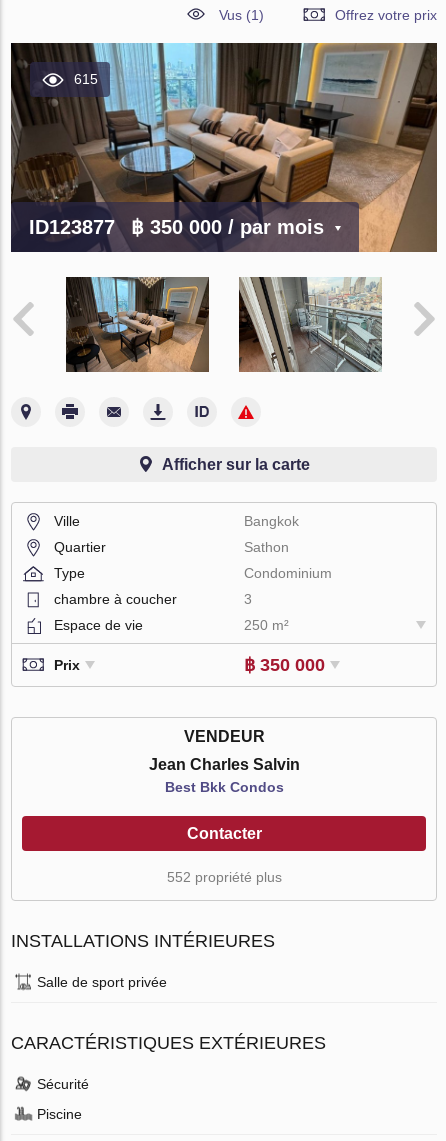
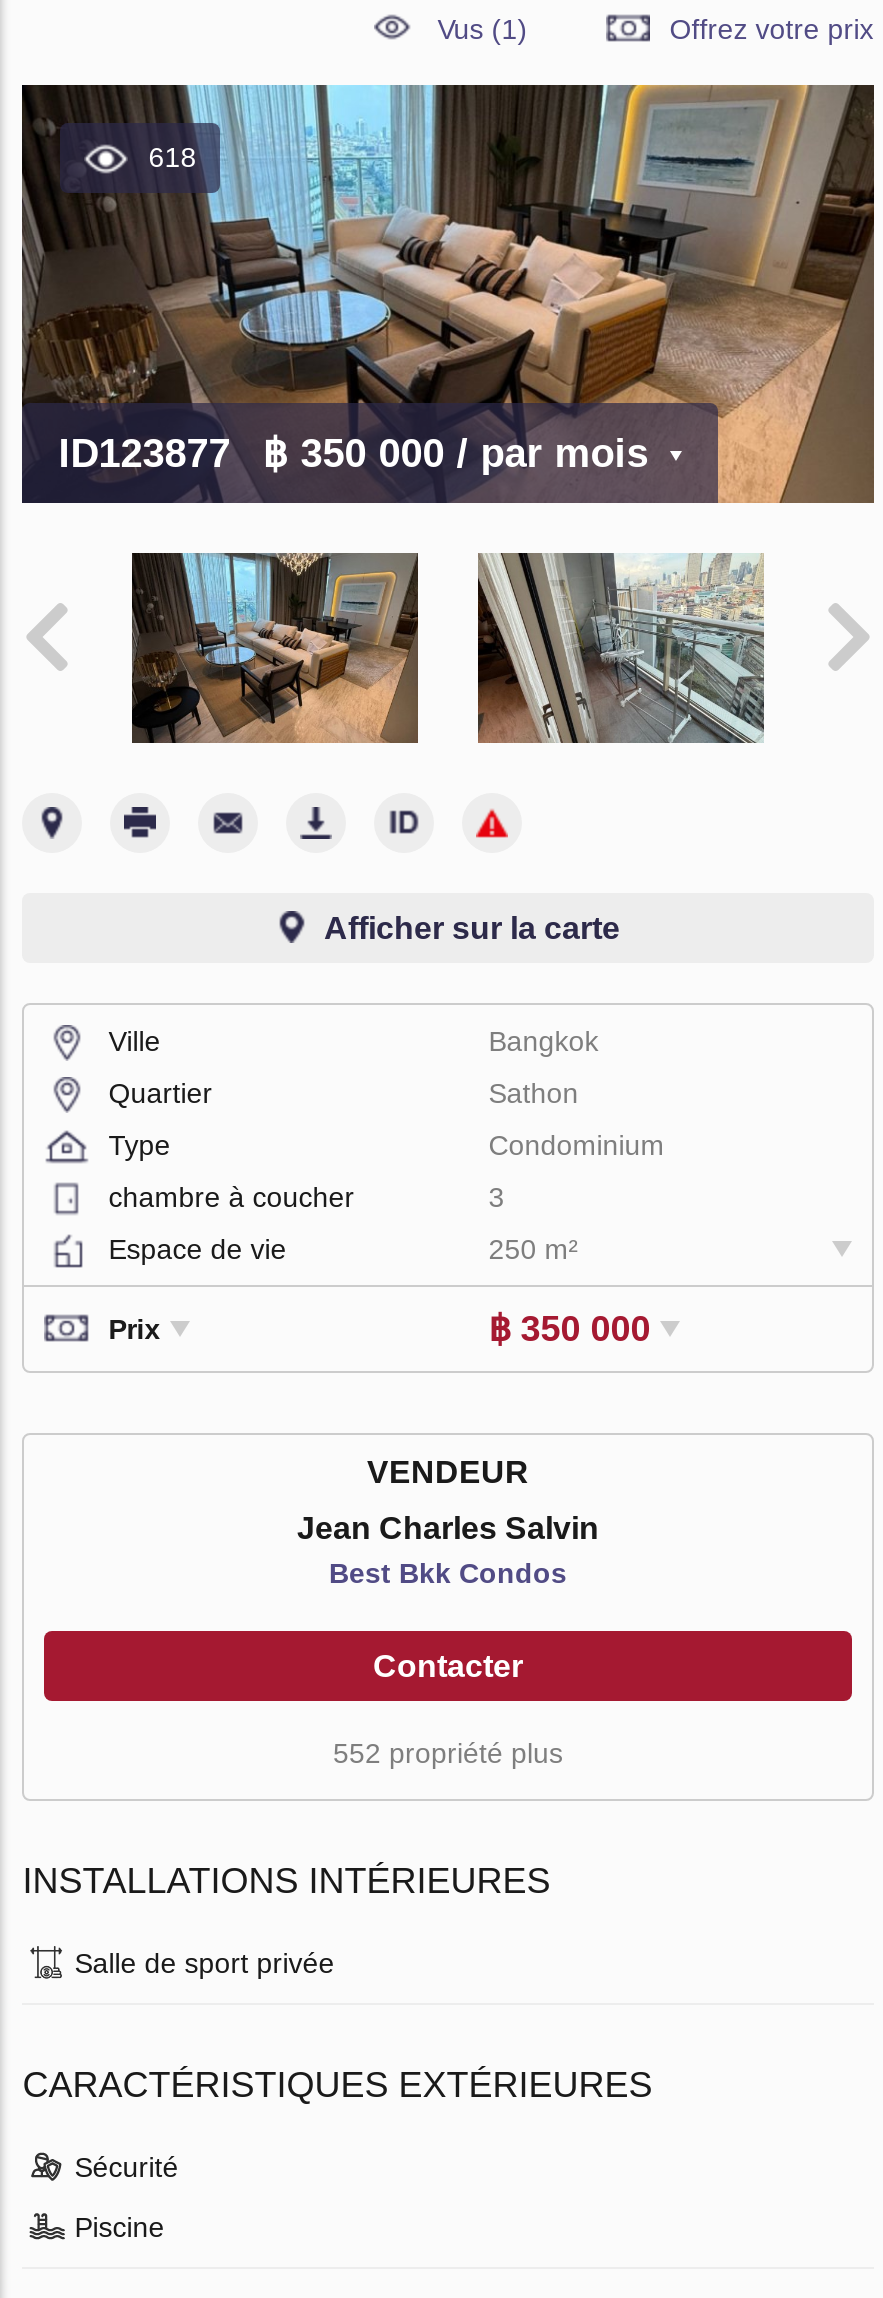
[74,71,98,87] 615 -> [148,141,196,173] 618

